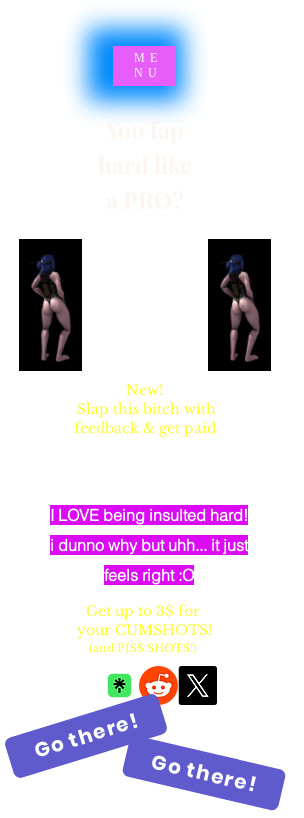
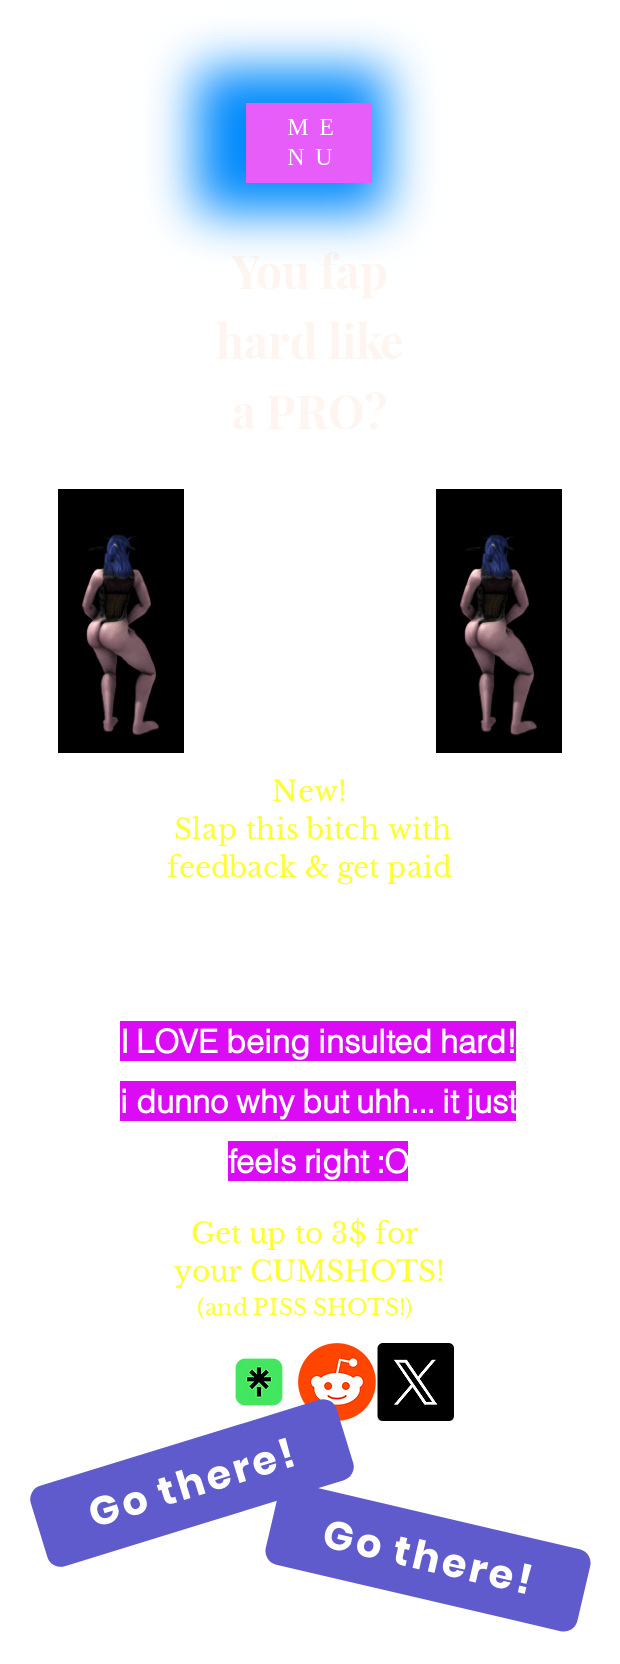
[31,255,71,343] [image] -> [80,523,160,677] [image]
[220,255,260,343] [image] -> [458,523,538,677] [image]

